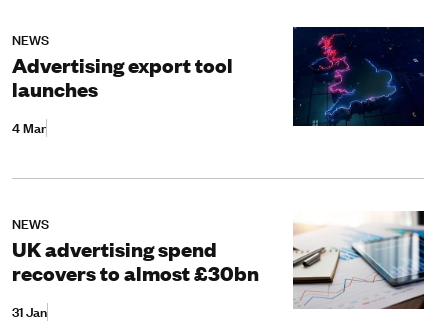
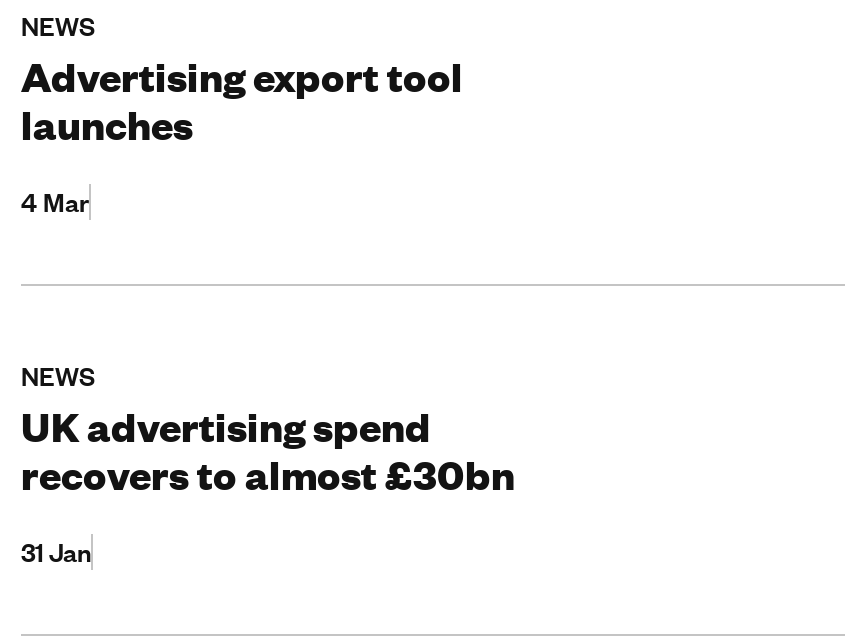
[292,26,425,127] [image] -> none
[292,210,425,310] [image] -> none

